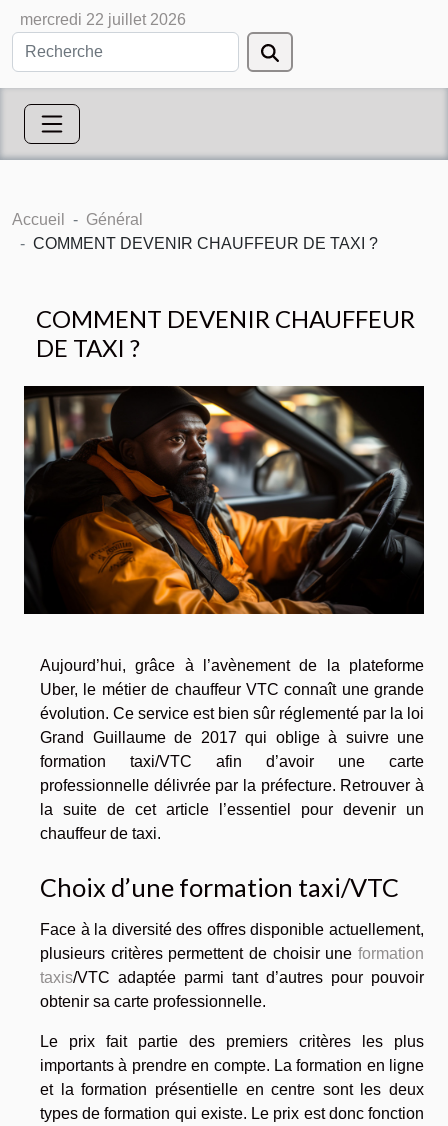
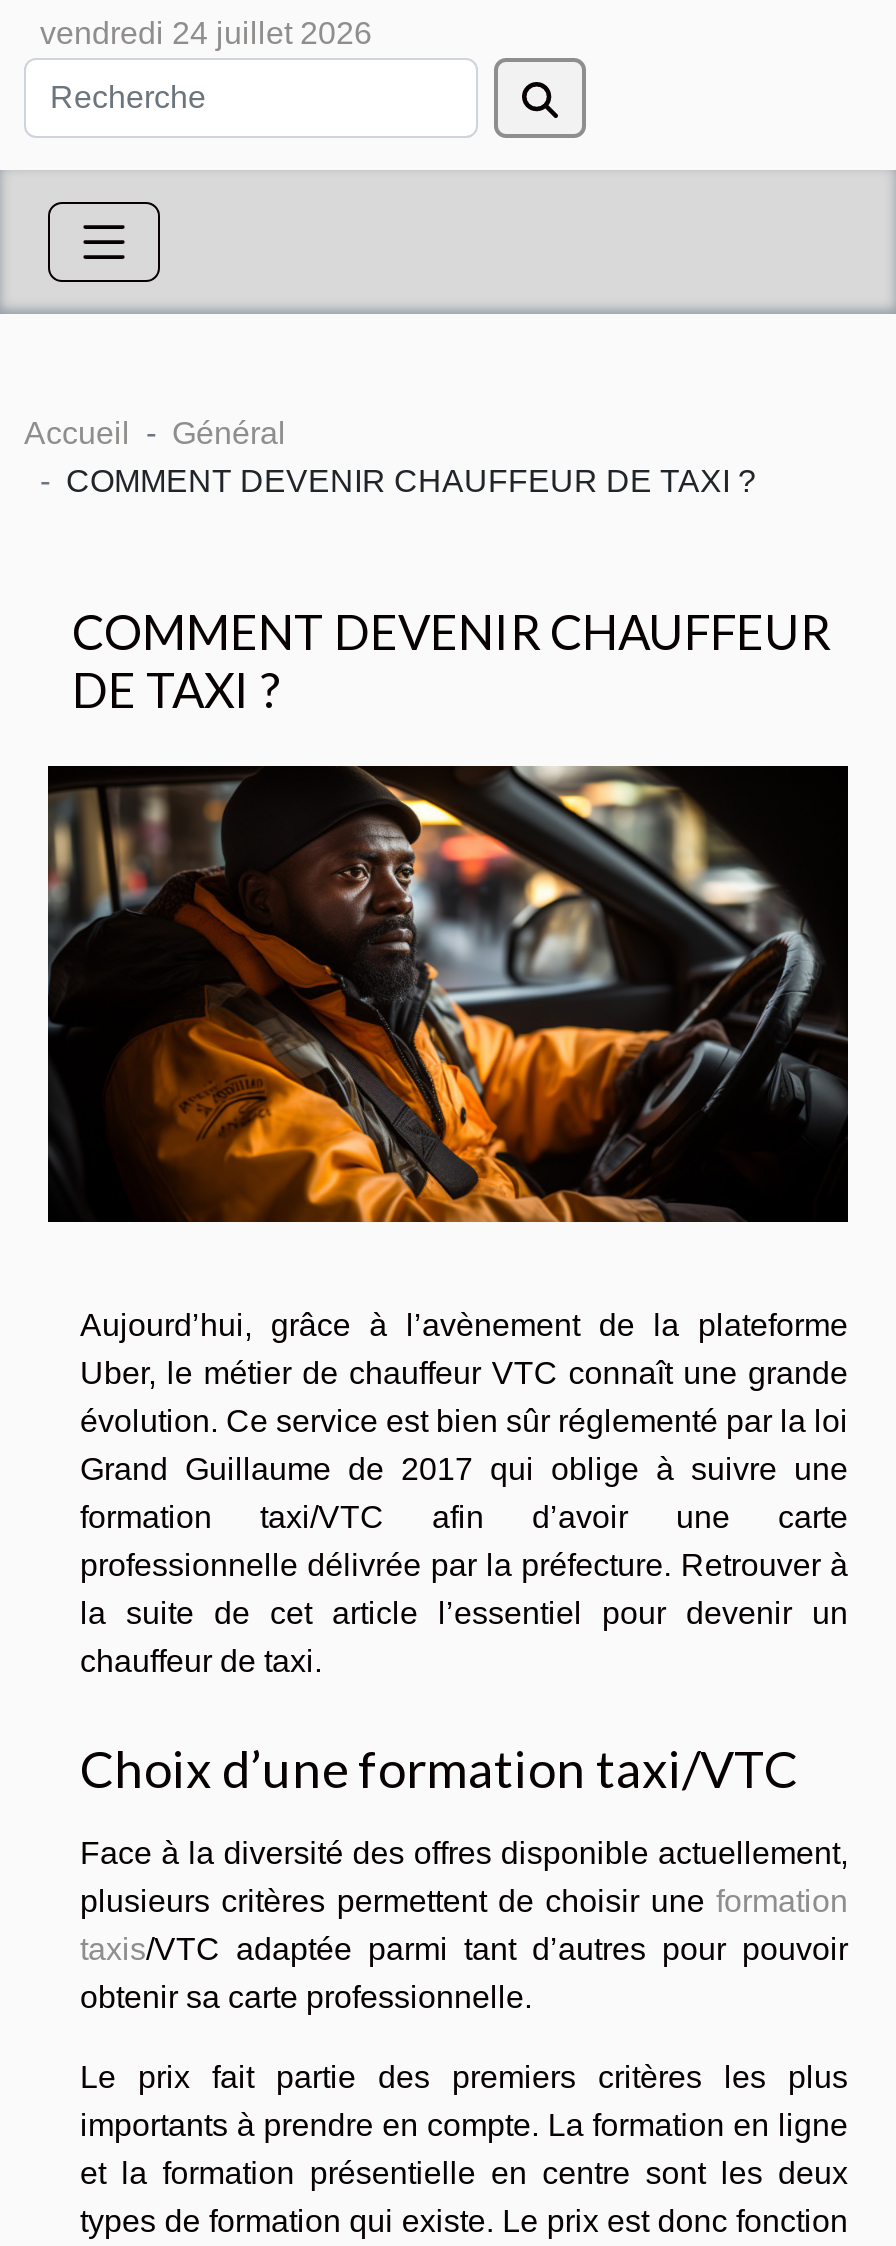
[20,11,186,28] mercredi 22 juillet 2026 -> [40,16,372,50] vendredi 24 juillet 2026

